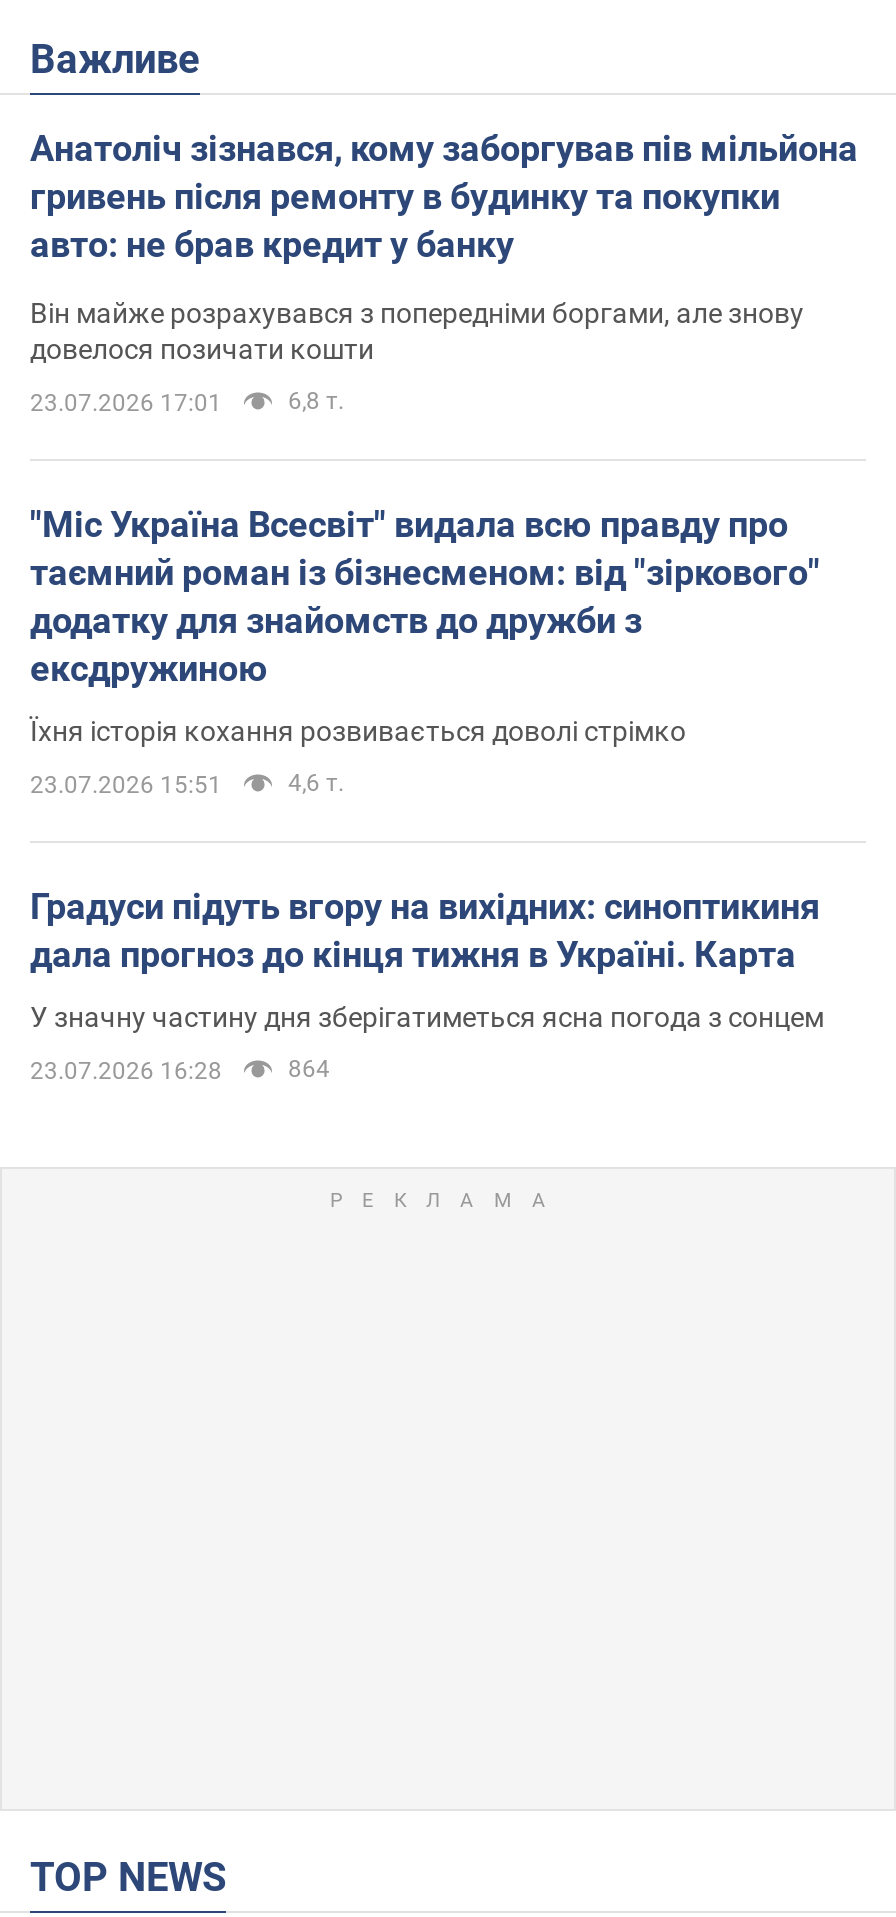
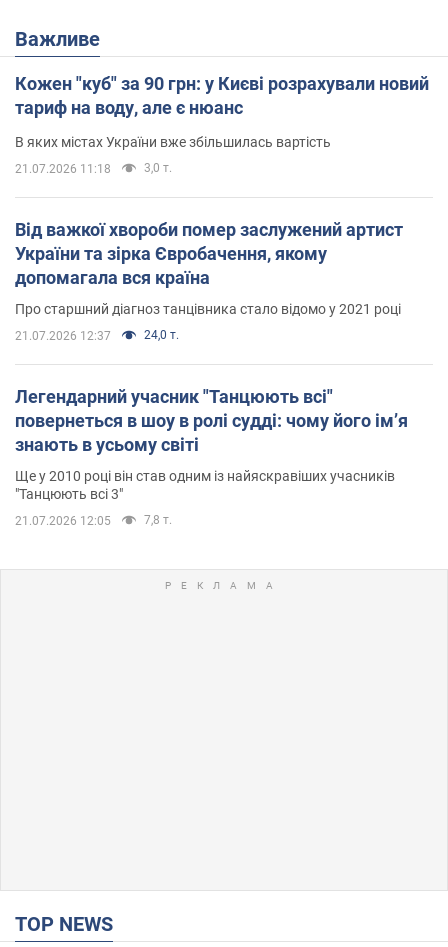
[30,128,858,266] Анатоліч зізнався, кому заборгував пів мільйона | гривень після ремонту в будинку та покупки | авто: не брав кредит у банку -> [15,73,429,118] Кожен "куб" за 90 грн: у Києві розрахували новий | тариф на воду, але є нюанс
[30,298,804,366] Він майже розрахувався з попередніми боргами, але знову | довелося позичати кошти -> [15,134,331,150] В яких містах України вже збільшилась вартість
[30,388,344,418] 23.07.2026 17:01 | 6,8 т. -> [15,161,172,176] 21.07.2026 11:18 | 3,0 т.
[30,504,820,690] "Міс Україна Всесвіт" видала всю правду про | таємний роман із бізнесменом: від "зіркового" | додатку для знайомств до дружби з | ексдружиною -> [15,219,403,288] Від важкої хвороби помер заслужений артист | України та зірка Євробачення, якому | допомагала вся країна
[30,716,686,748] Їхня історія кохання розвивається доволі стрімко -> [15,301,401,317] Про старшний діагноз танцівника стало відомо у 2021 році
[30,770,344,800] 23.07.2026 15:51 | 4,6 т. -> [15,328,179,343] 21.07.2026 12:37 | 24,0 т.
[30,886,820,976] Градуси підуть вгору на вихідних: синоптикиня | дала прогноз до кінця тижня в Україні. Карта -> [15,386,408,455] Легендарний учасник "Танцюють всі" | повернеться в шоу в ролі судді: чому його імʼя | знають в усьому світі
[30,1002,824,1034] У значну частину дня зберігатиметься ясна погода з сонцем -> [15,468,395,502] Ще у 2010 році він став одним із найяскравіших учасників | "Танцюють всі 3"
[30,1056,330,1086] 23.07.2026 16:28 | 864 -> [15,513,172,528] 21.07.2026 12:05 | 7,8 т.

